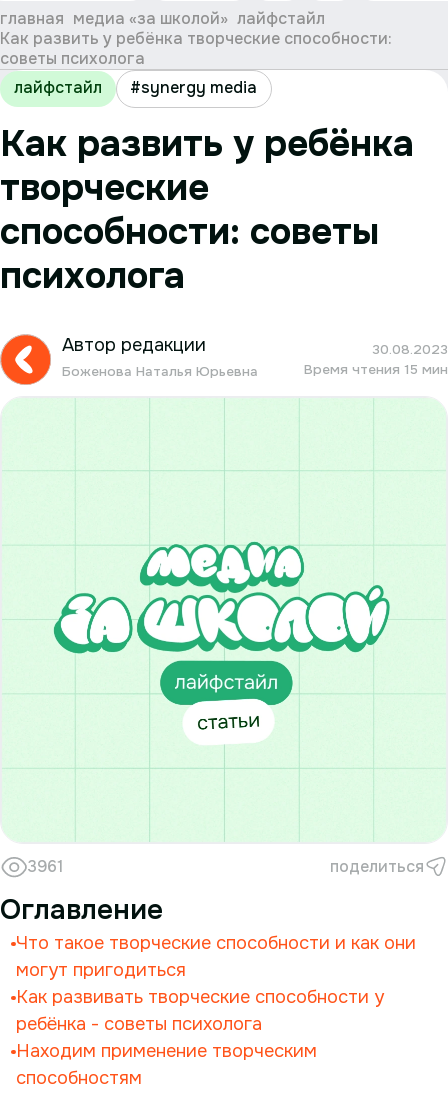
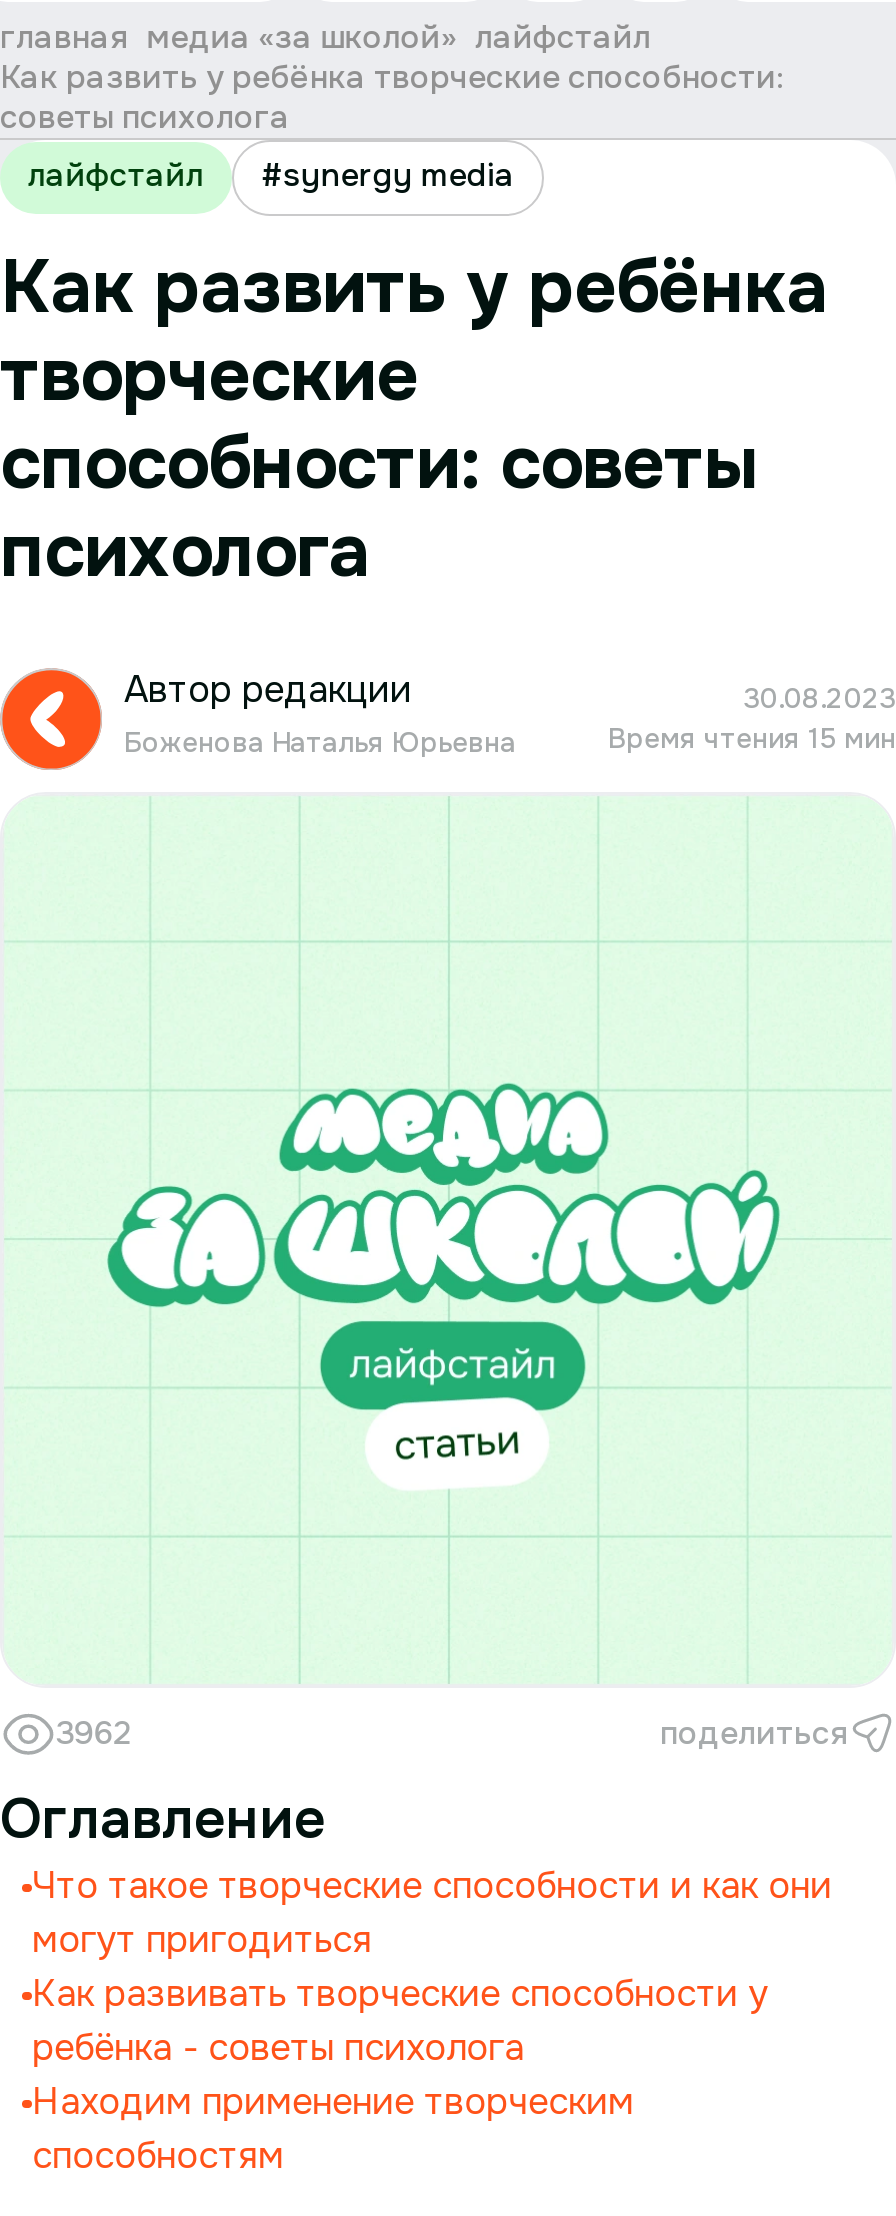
[28,856,63,877] 3961 -> [55,1712,131,1754] 3962

